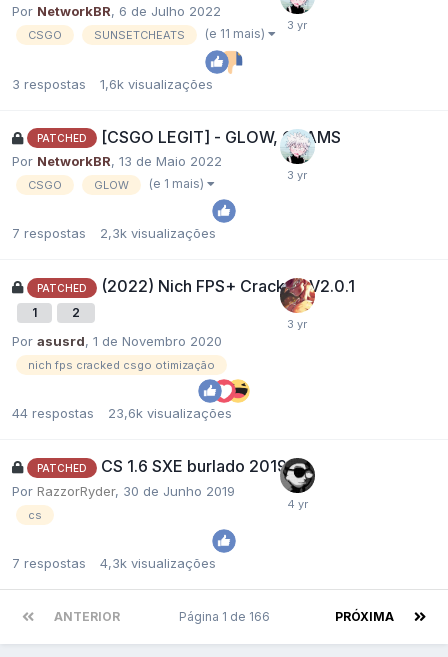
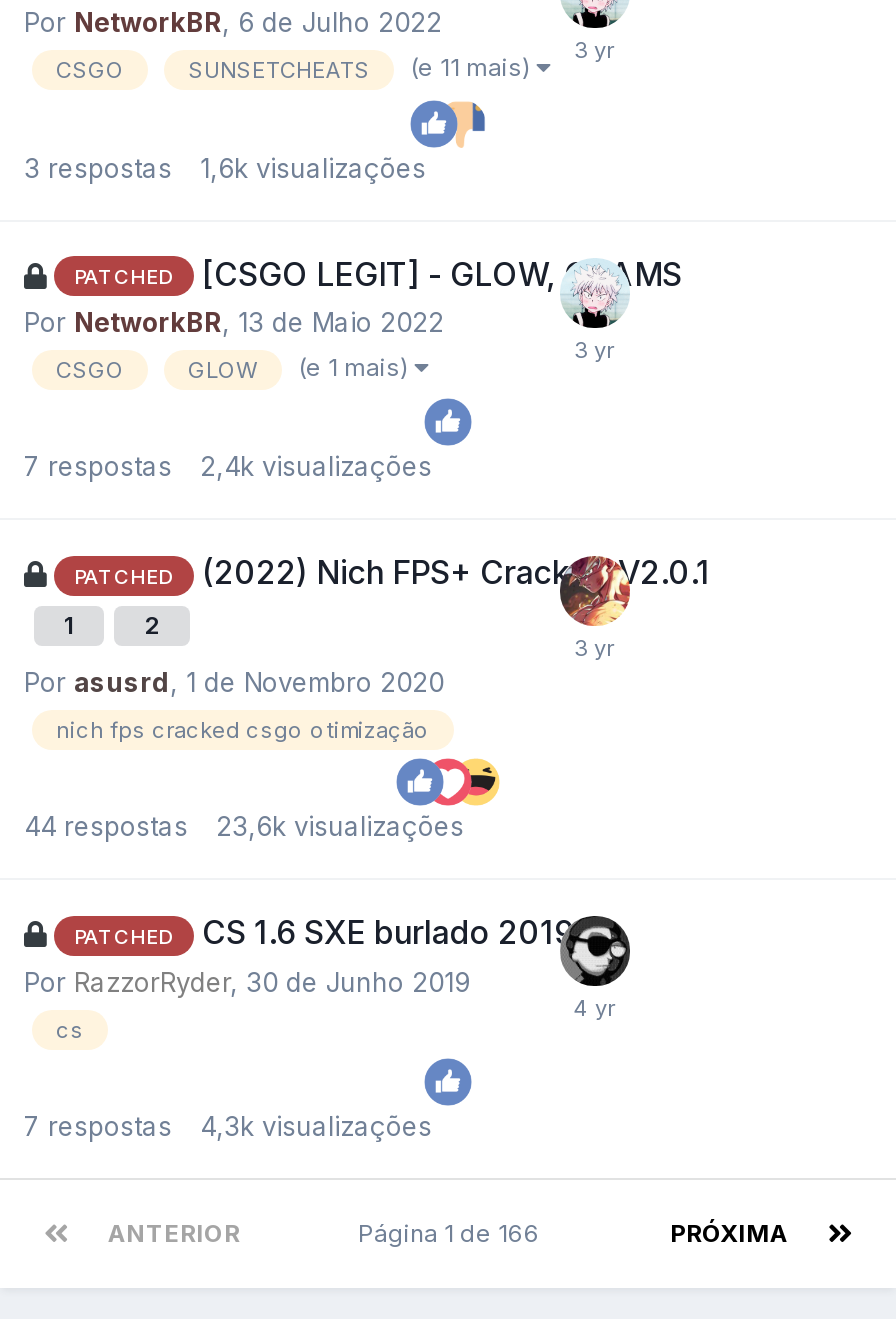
[100,225,216,241] 2,3k visualizações -> [200,451,432,483] 2,4k visualizações

